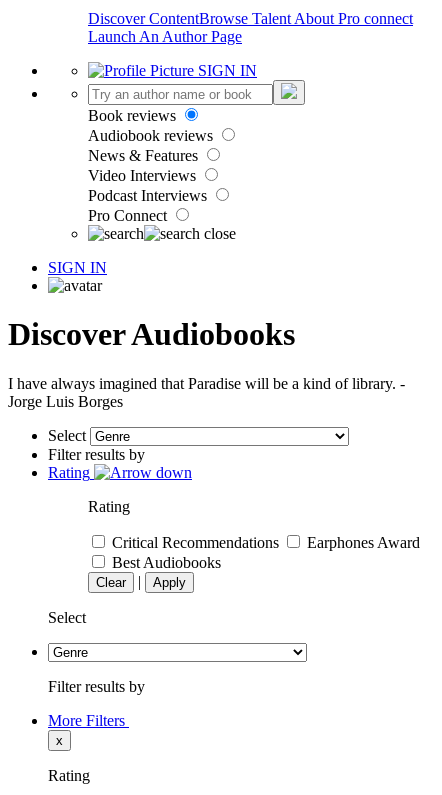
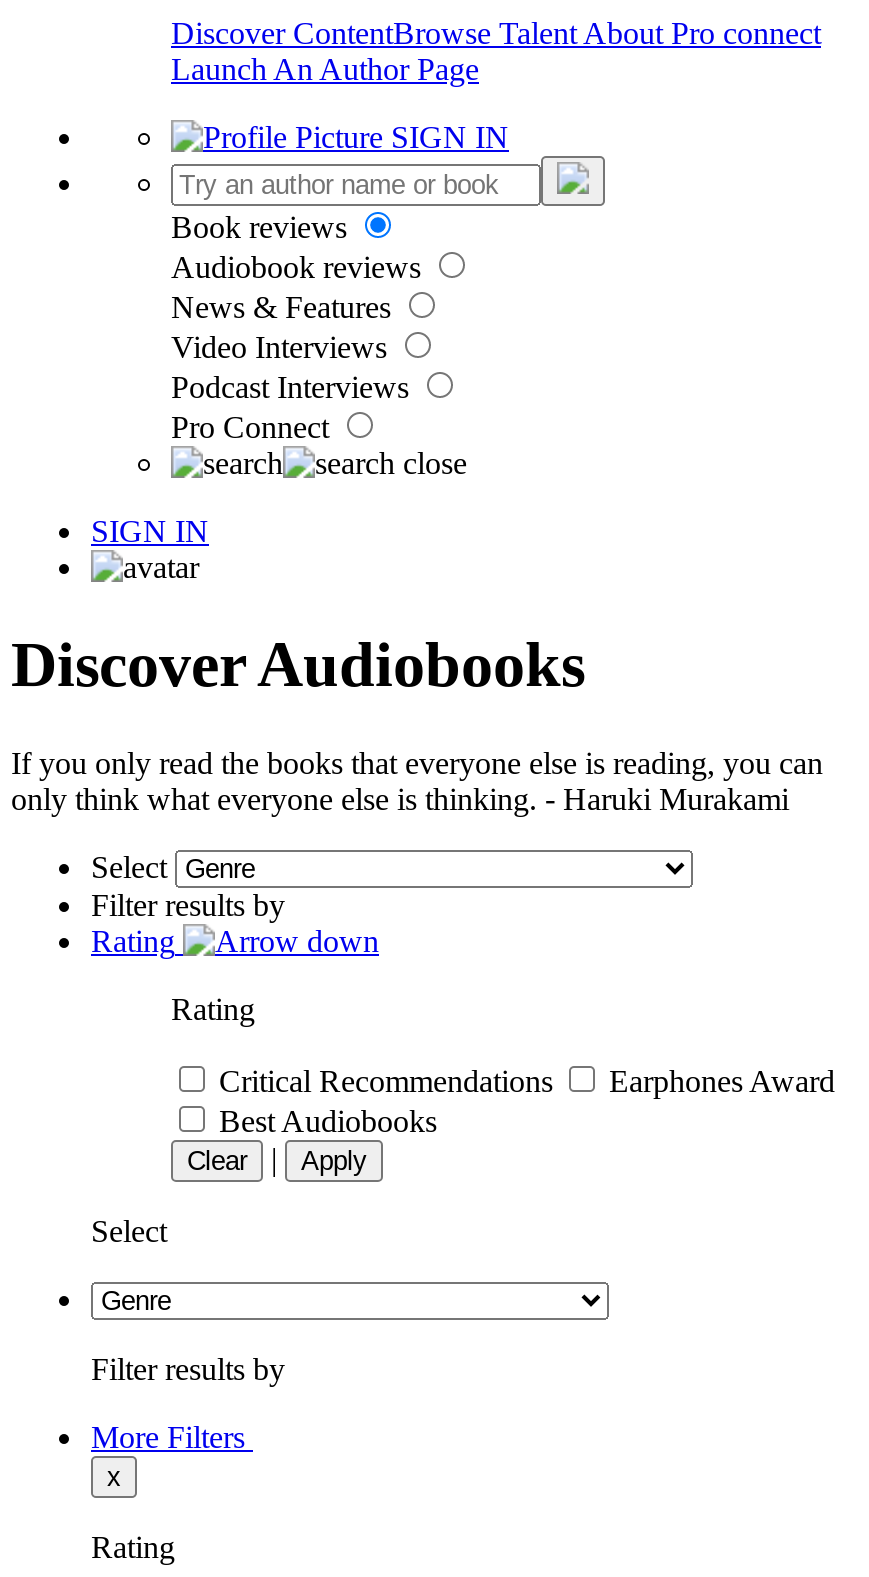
[8,375,405,410] I have always imagined that Paradise will be a kind of library. - | Jorge Luis Borges -> [11,746,823,816] If you only read the books that everyone else is reading, you can | only think what everyone else is thinking. - Haruki Murakami

